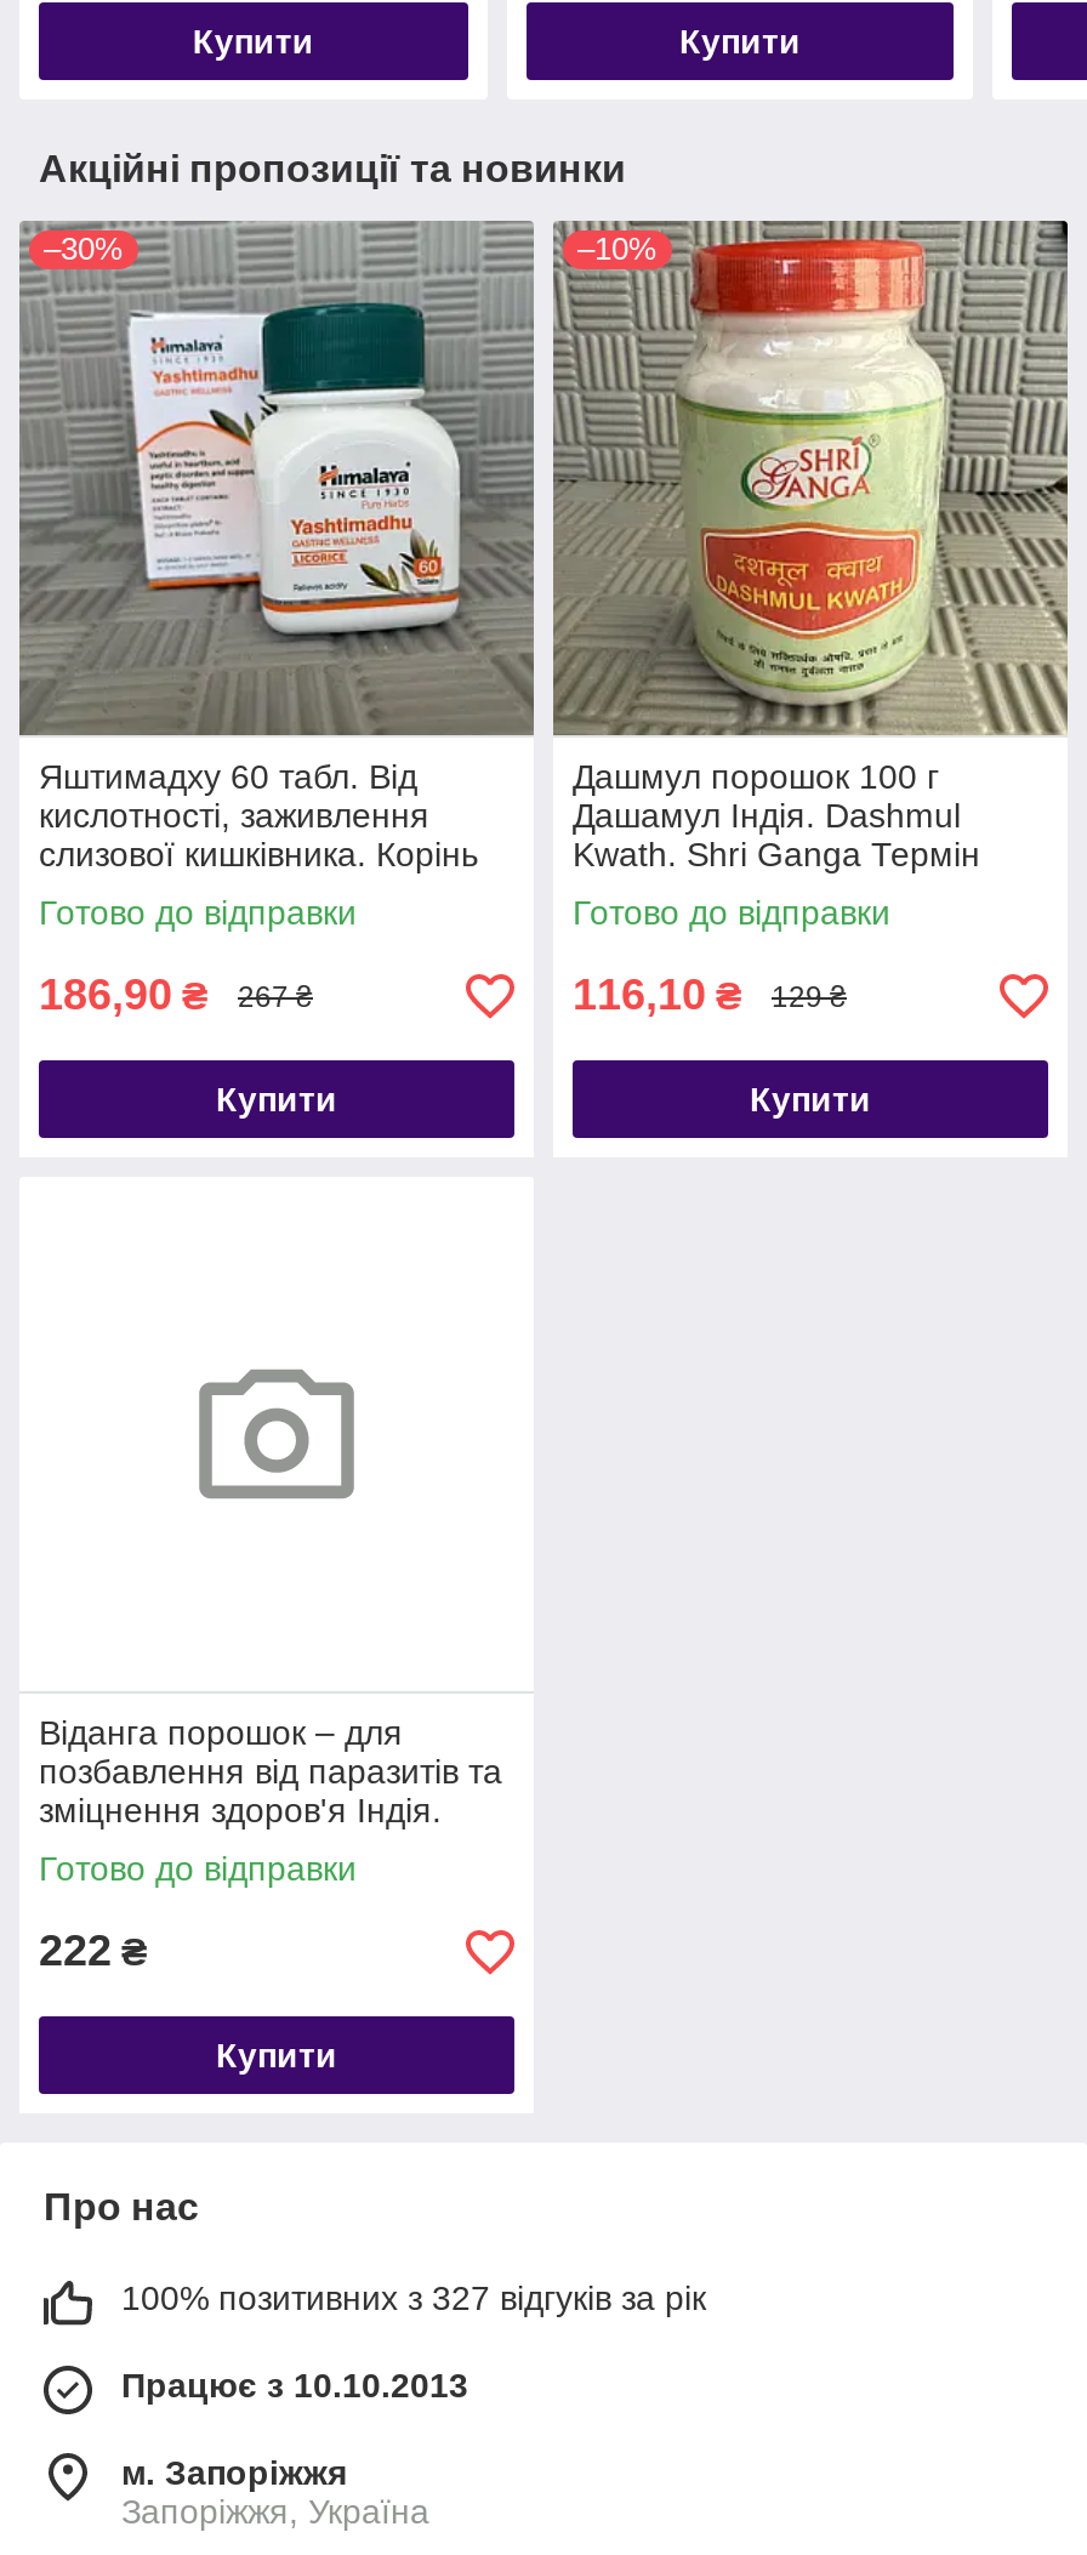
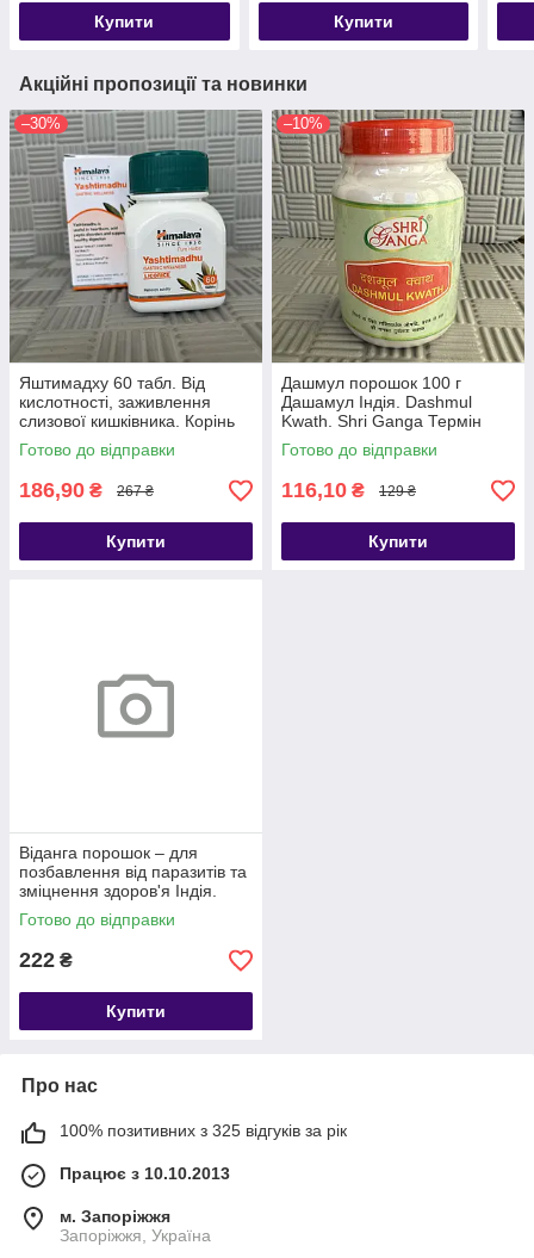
[121,2279,706,2317] 100% позитивних з 327 відгуків за рік -> [60,1121,347,1140] 100% позитивних з 325 відгуків за рік

